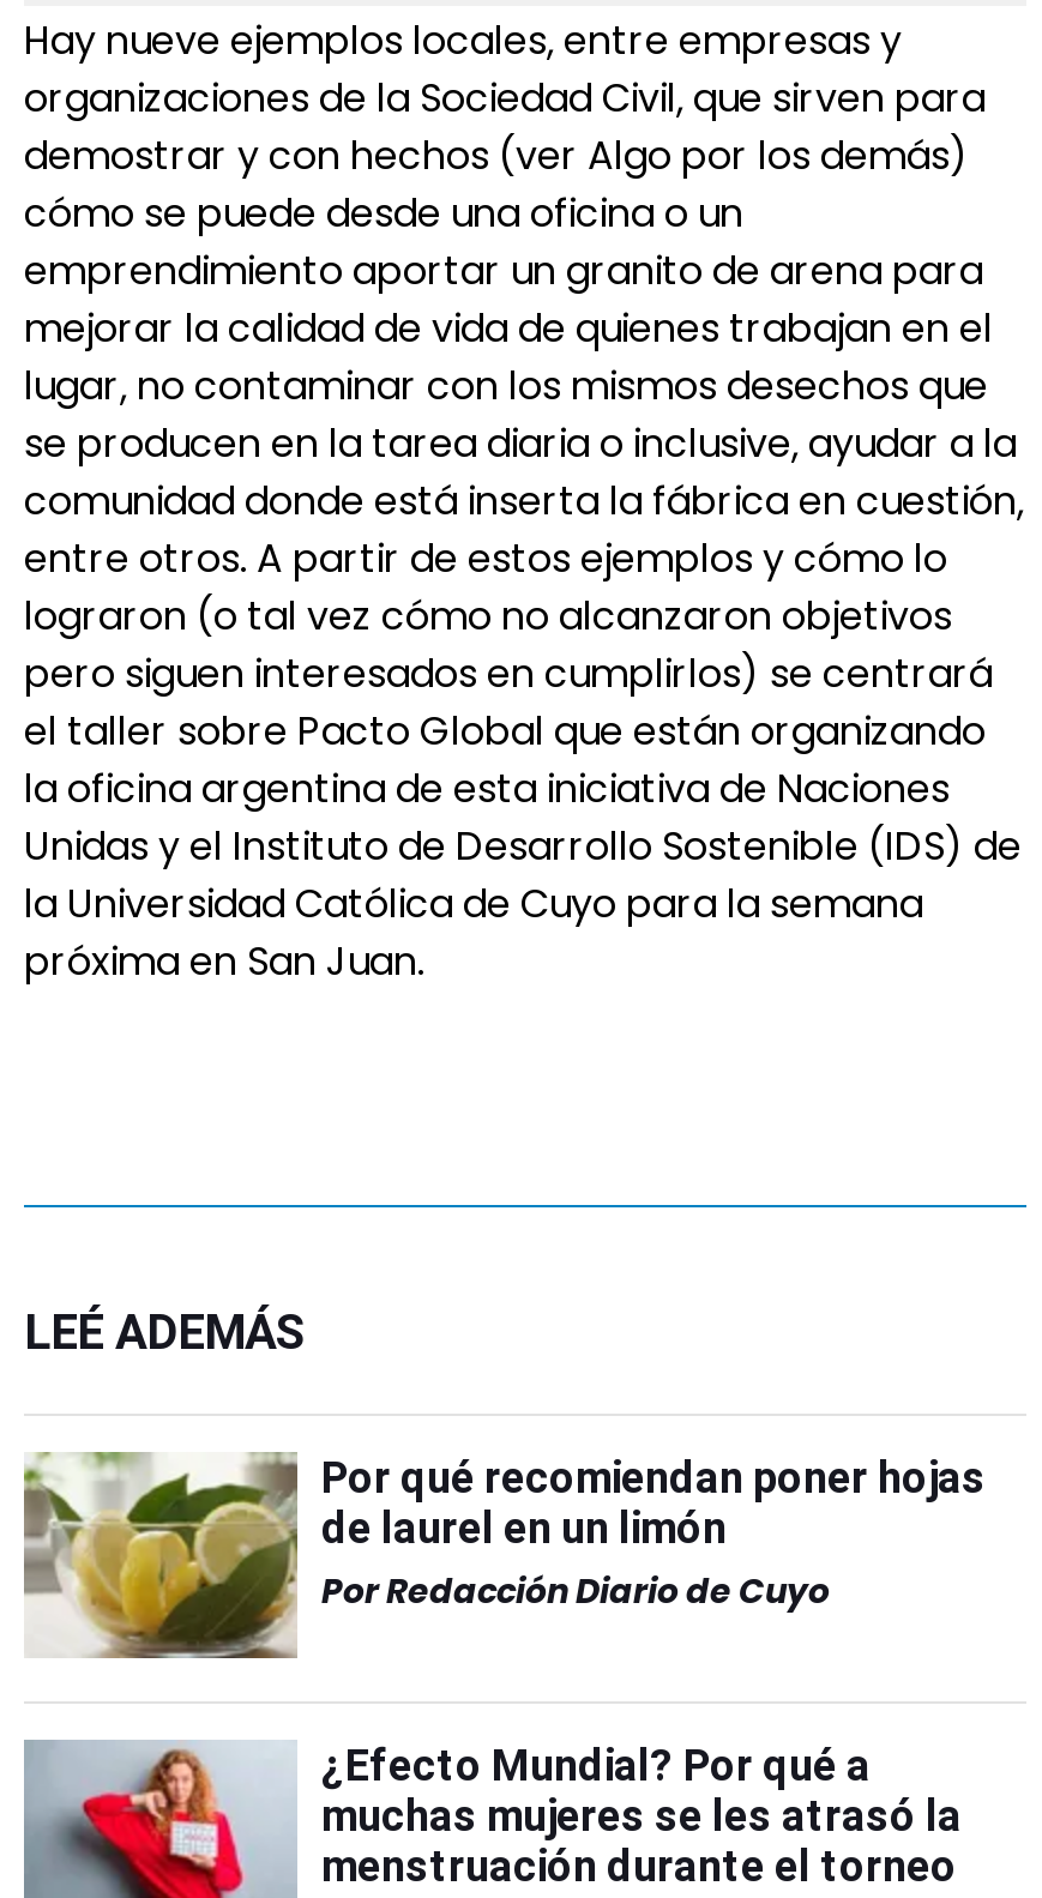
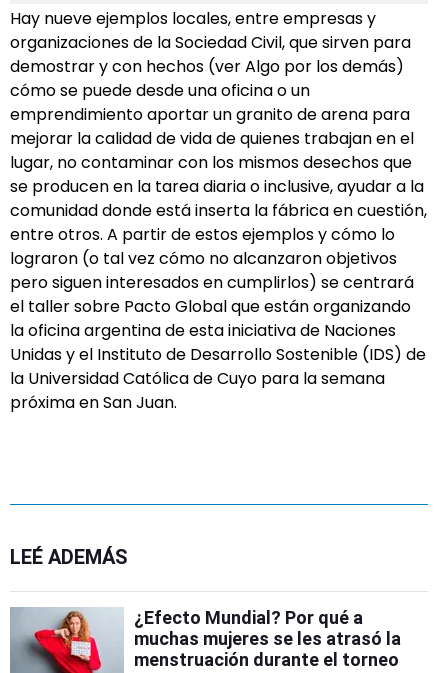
[22,1452,986,1661] [image] | Por qué recomiendan poner hojas | de laurel en un limón | Por Redacción Diario de Cuyo -> none

